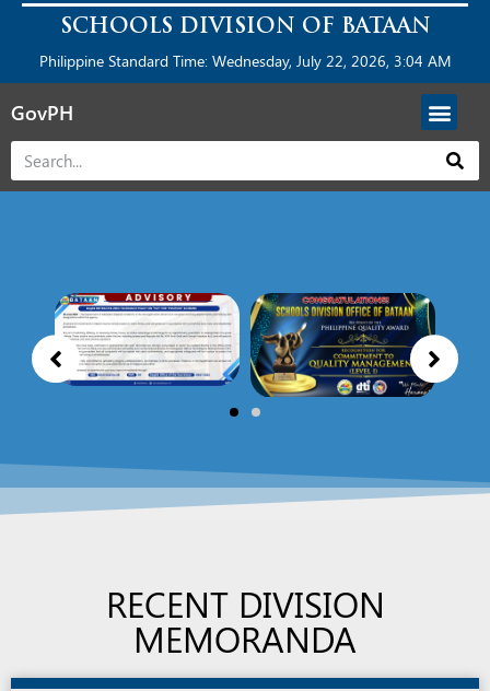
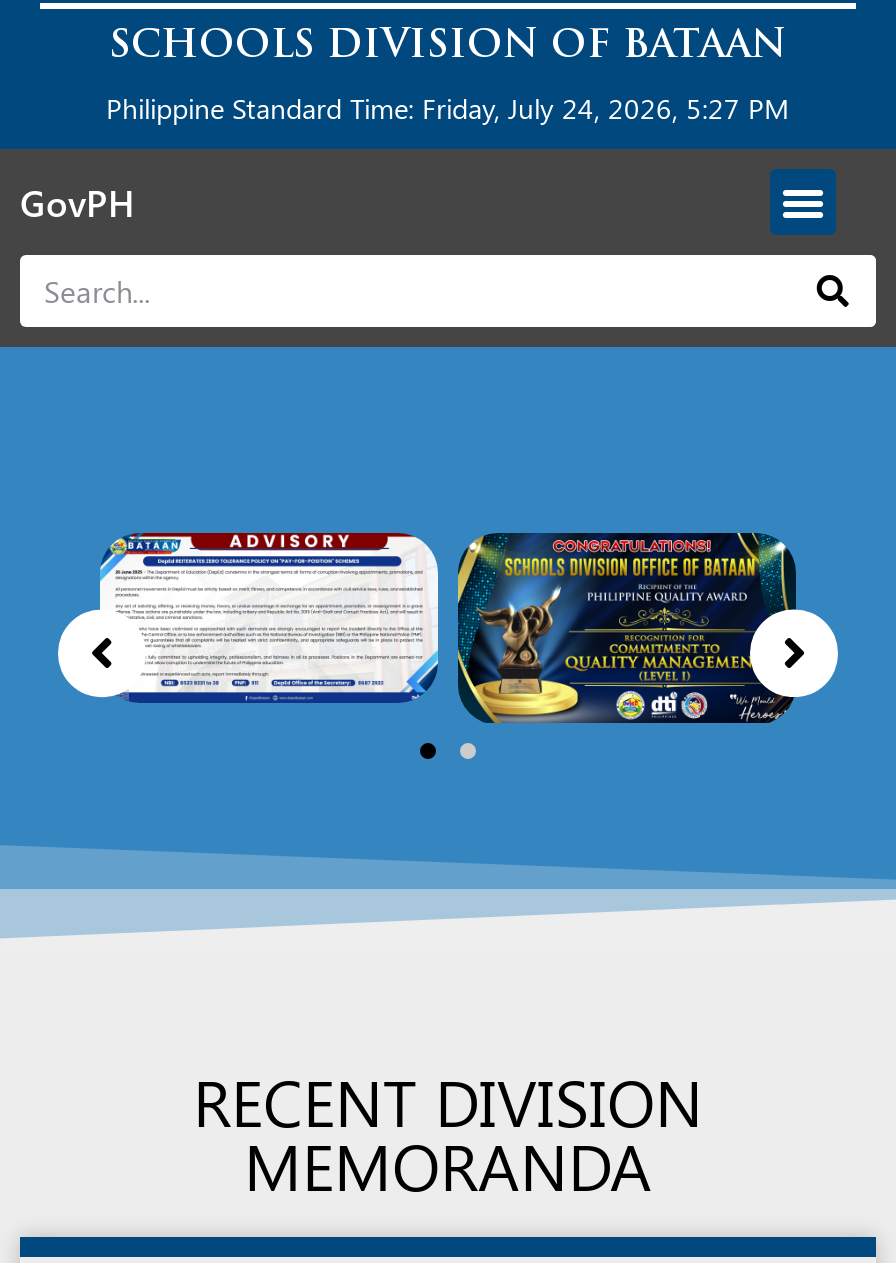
[39,51,451,72] Philippine Standard Time: Wednesday, July 22, 2026, 3:04 AM -> [106,90,790,128] Philippine Standard Time: Friday, July 24, 2026, 5:27 PM

